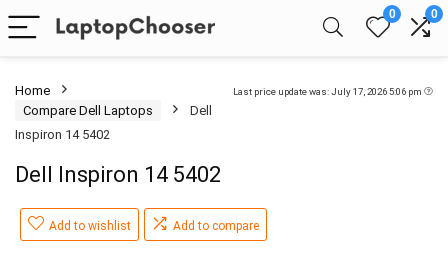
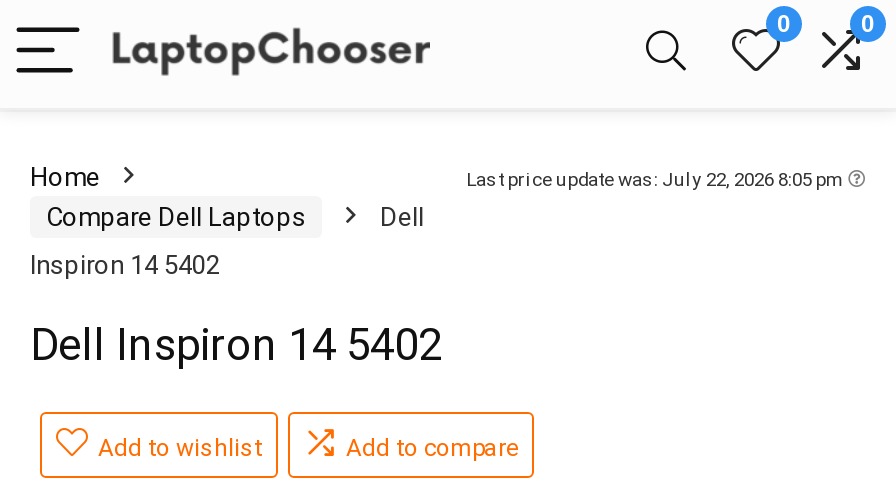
[233,86,424,97] Last price update was: July 17, 2026 5:06 pm -> [466,168,848,190] Last price update was: July 22, 2026 8:05 pm

